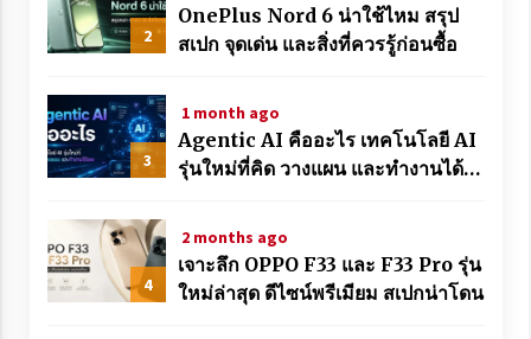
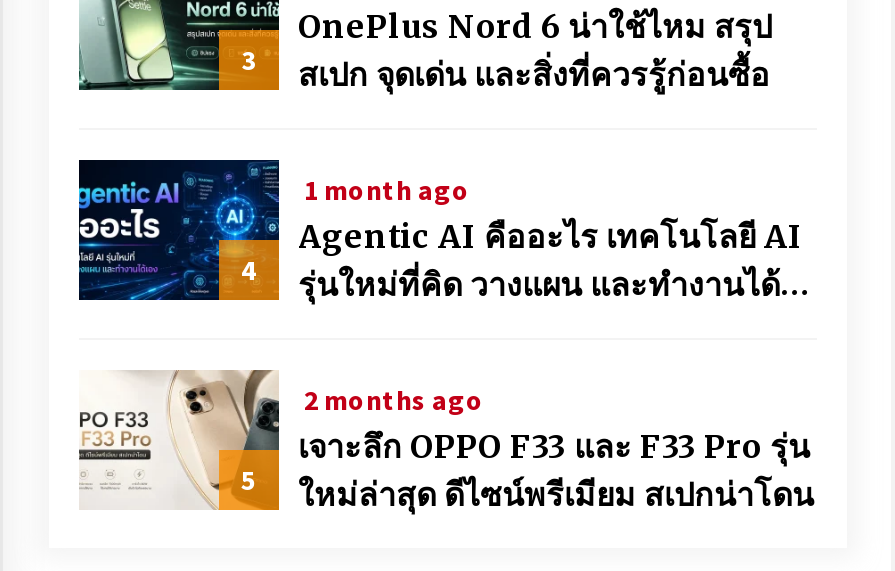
[143,24,457,55] 2 สเปก จุดเด่น และสิ่งที่ควรรู้ก่อนซื้อ -> [241,41,770,93] 3 สเปก จุดเด่น และสิ่งที่ควรรู้ก่อนซื้อ
[143,149,463,180] 3 รุ่นใหม่ที่คิด วางแผน และทำงานได้ -> [241,251,780,303] 4 รุ่นใหม่ที่คิด วางแผน และทำงานได้
[143,273,483,304] 4 ใหม่ล่าสุด ดีไซน์พรีเมียม สเปกน่าโดน -> [241,461,814,513] 5 ใหม่ล่าสุด ดีไซน์พรีเมียม สเปกน่าโดน

